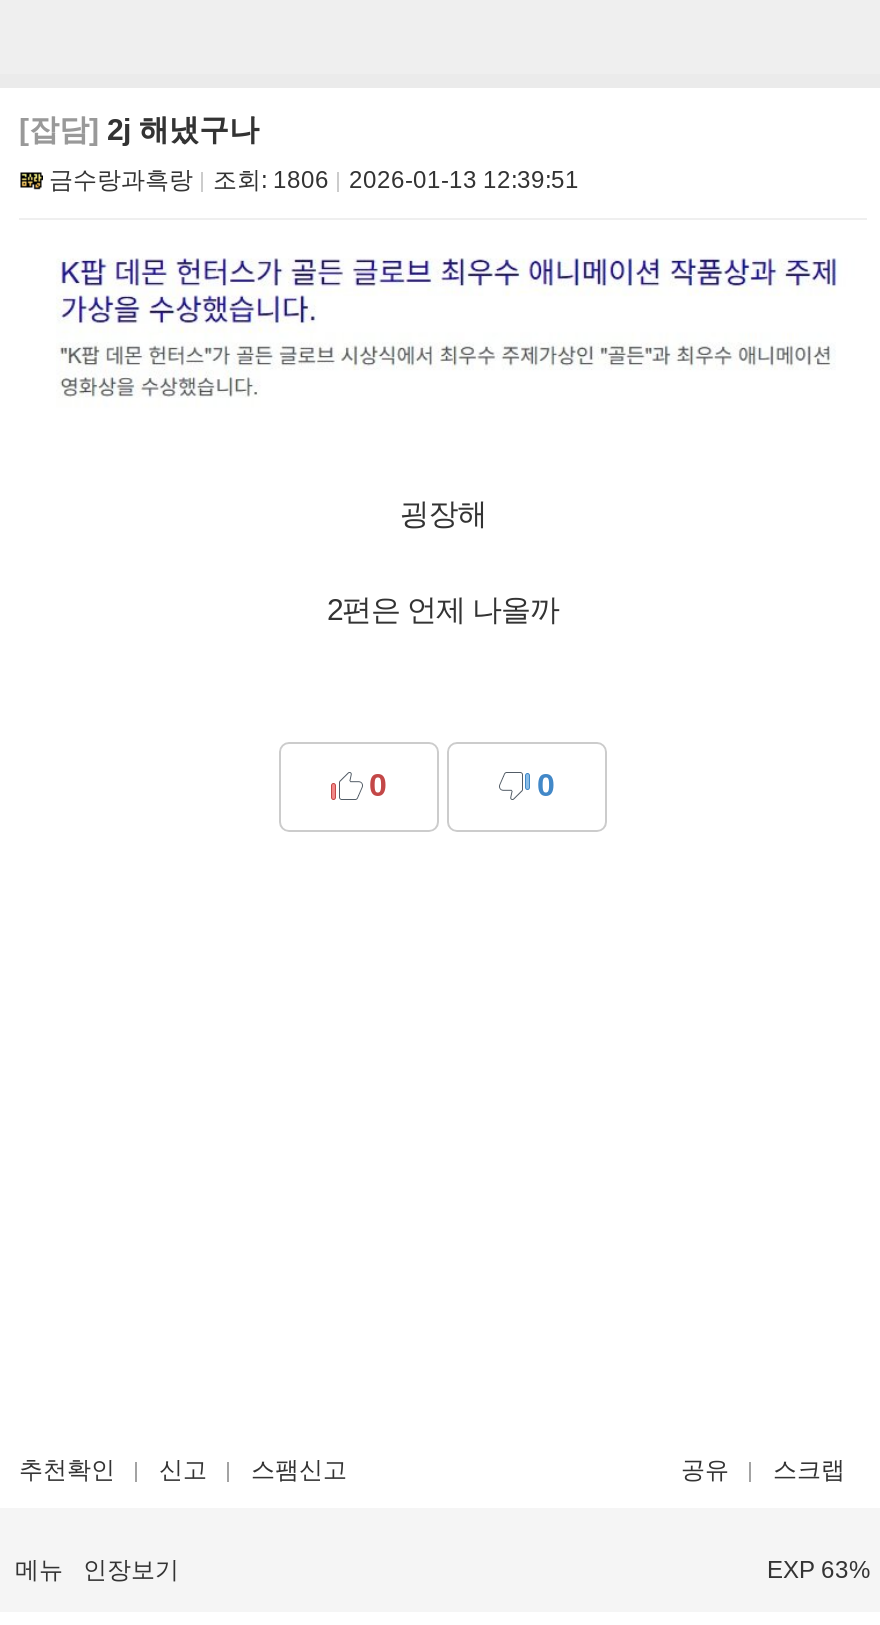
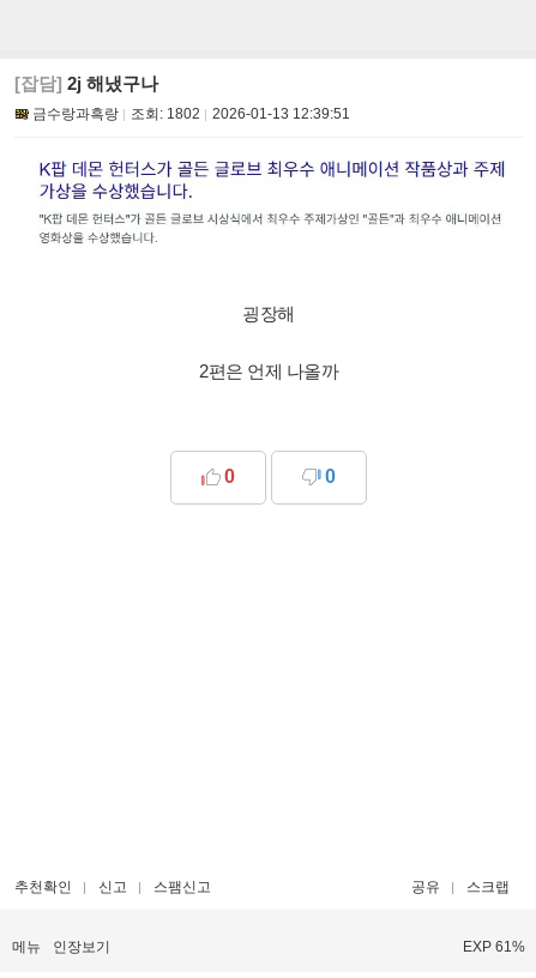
[49,166,579,194] 금수랑과흑랑 조회: 1806 2026-01-13 12:39:51 -> [32,105,350,122] 금수랑과흑랑 조회: 1802 2026-01-13 12:39:51
[767,1556,871,1584] EXP 63% -> [463,938,525,955] EXP 61%

